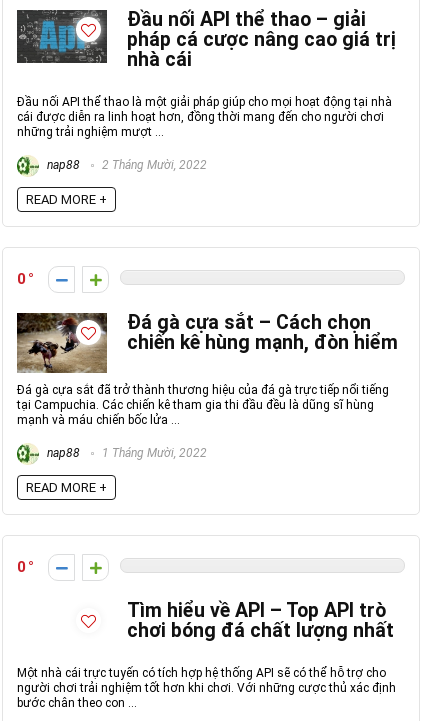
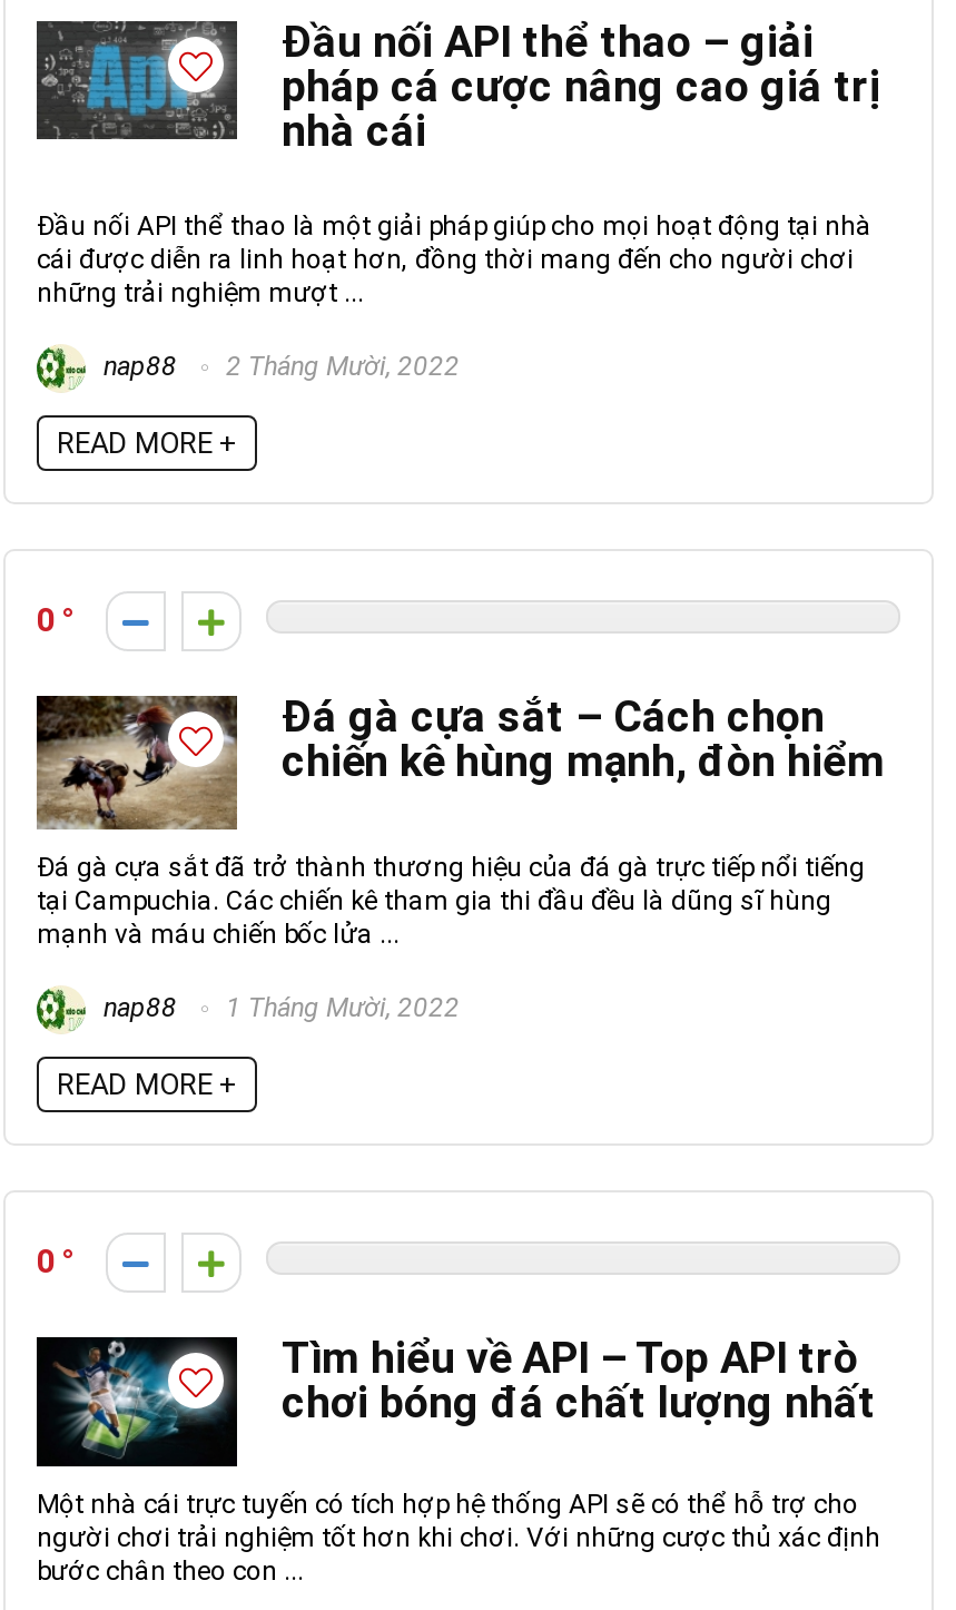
none -> [35,1335,239,1469] [image]

